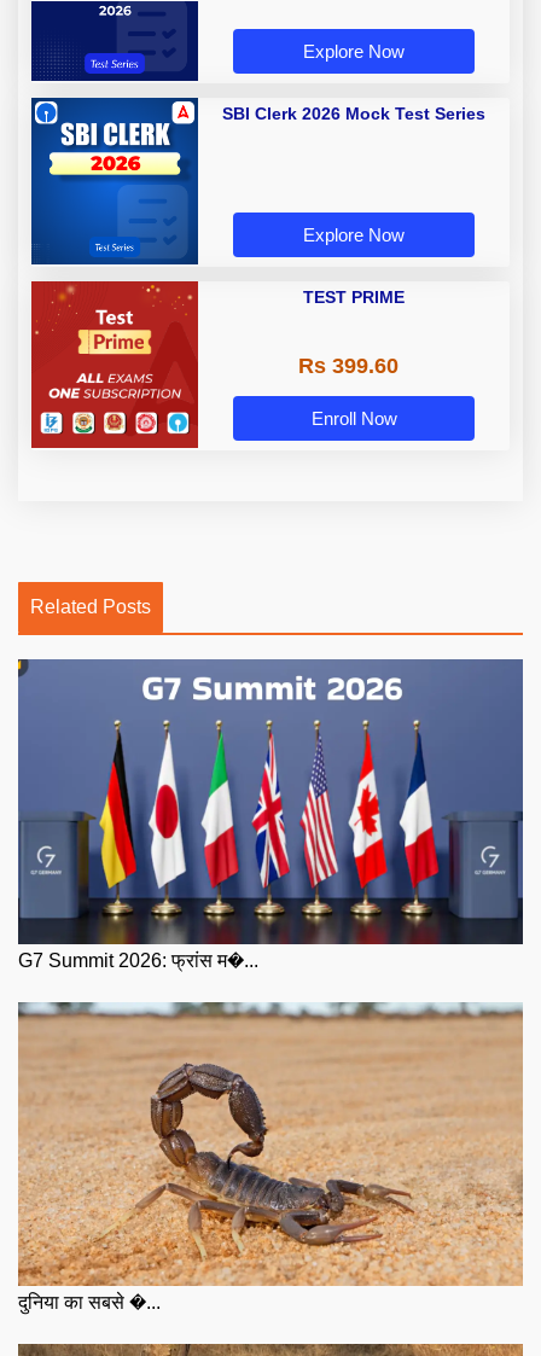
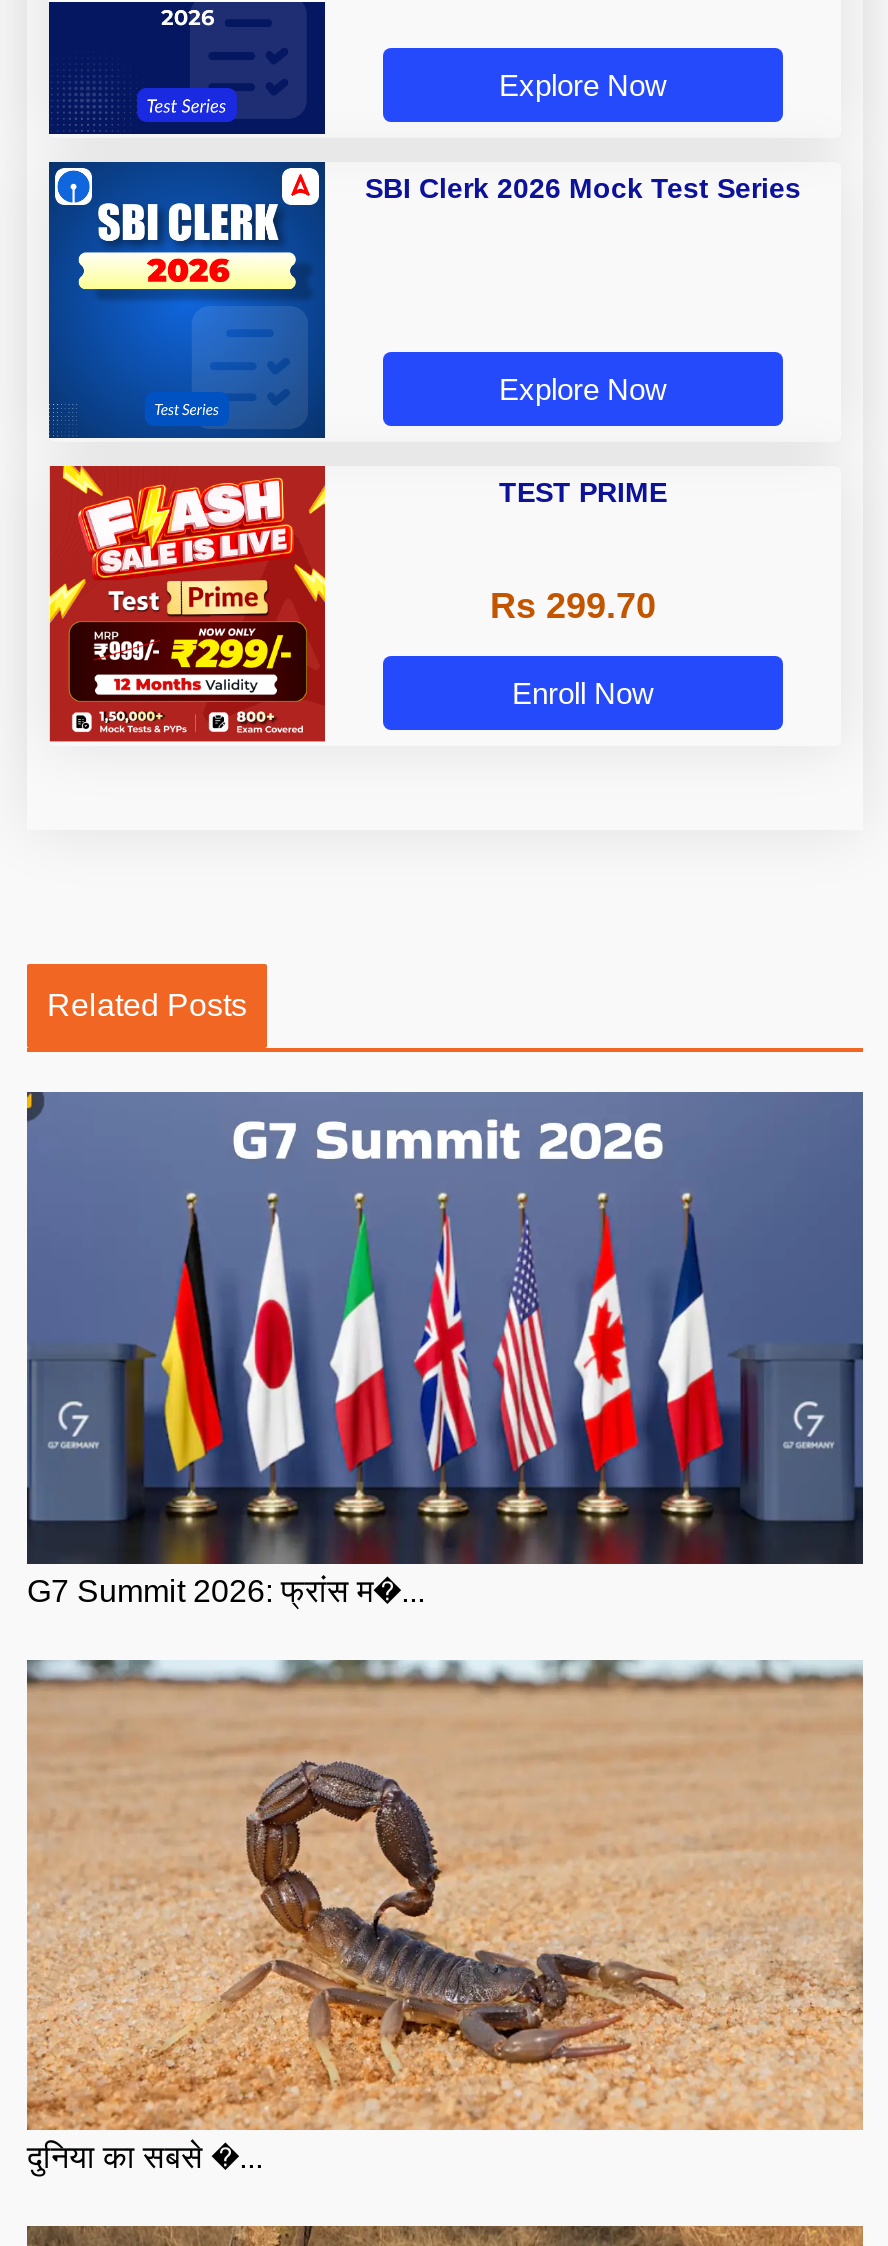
[30,280,199,442] [image] -> [47,464,327,736] [image]
[298,354,398,378] Rs 399.60 -> [490,586,656,626] Rs 299.70

